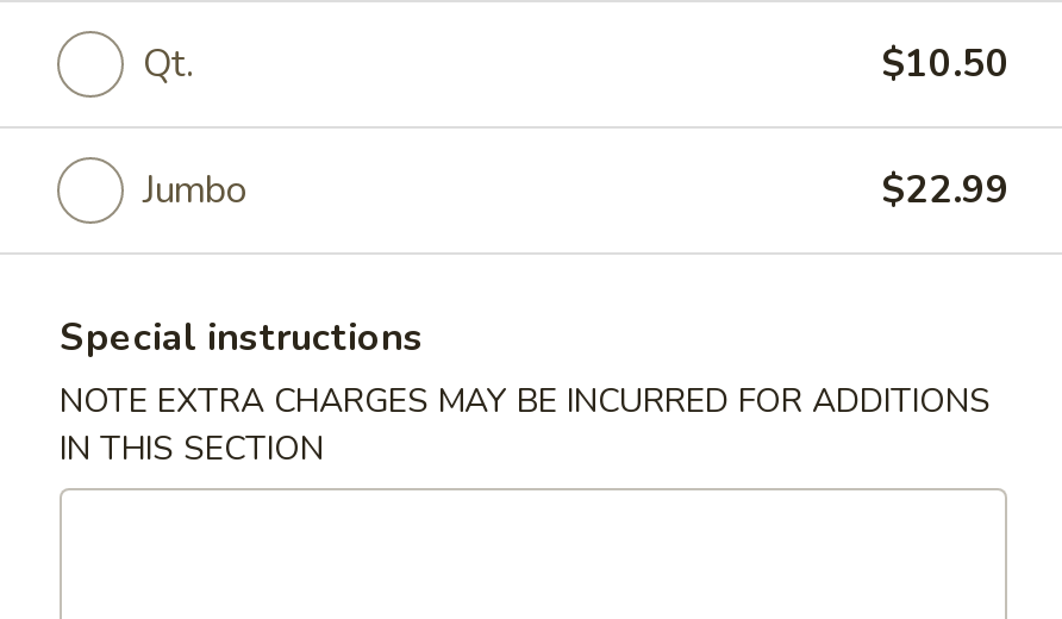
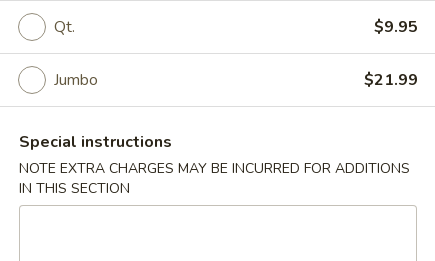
[881,38,1010,90] $10.50 -> [374,16,418,38] $9.95
[881,164,1010,217] $22.99 -> [364,69,418,91] $21.99

